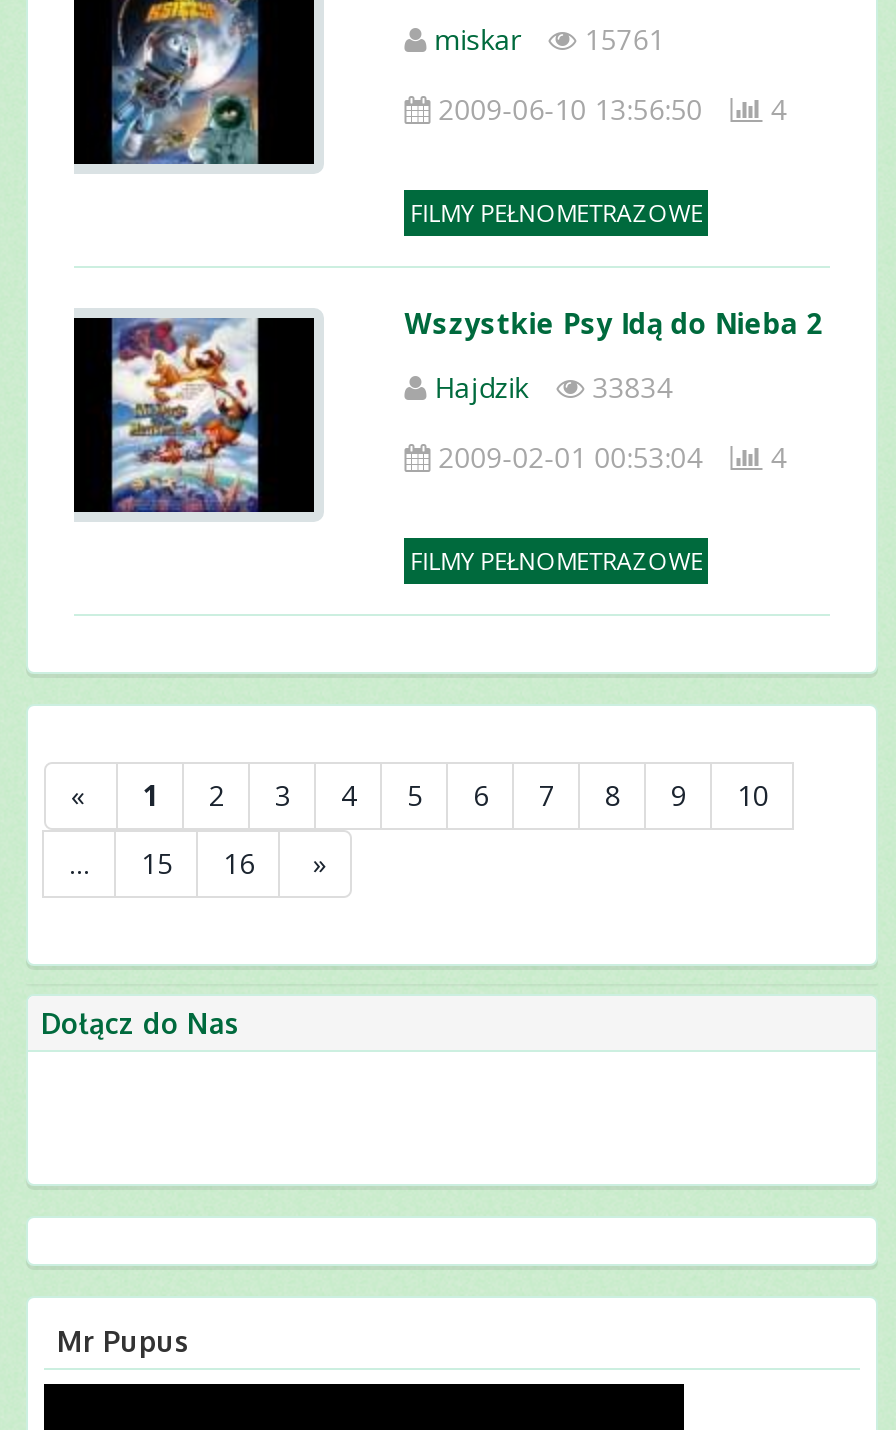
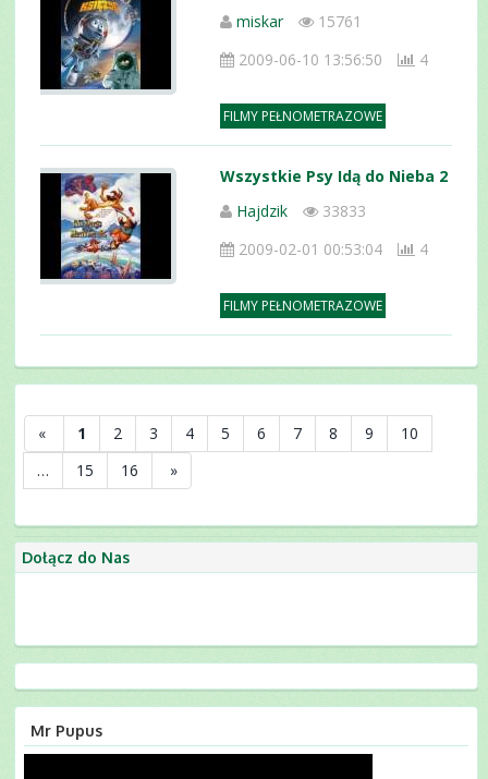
[435,368,673,406] Hajdzik 33834 -> [237,200,366,221] Hajdzik 33833

